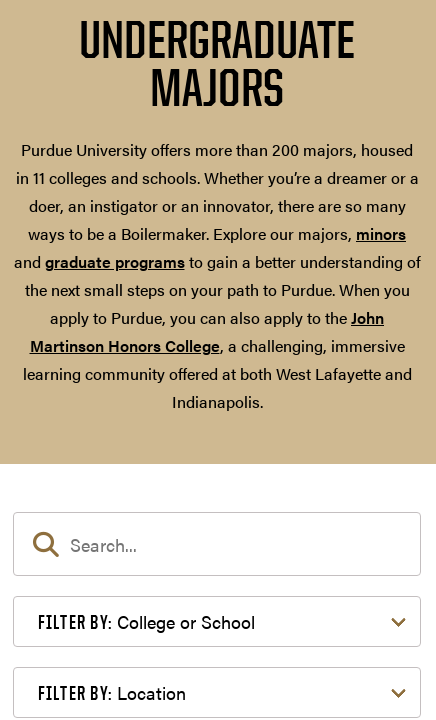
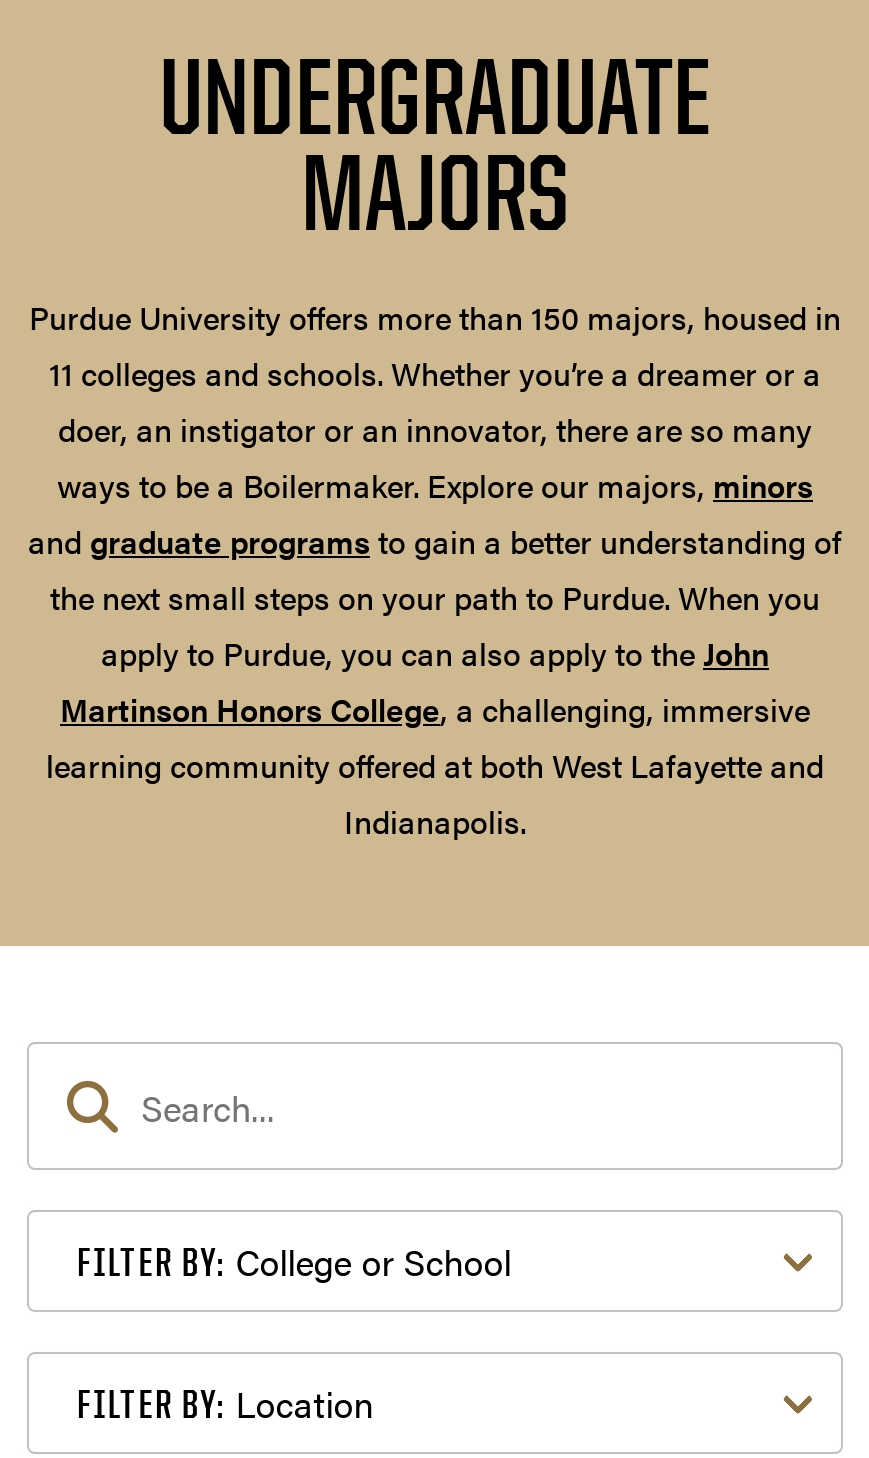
[15,138,418,189] Purdue University offers more than 200 majors, housed | in 11 colleges and schools. Whether you’re a dreamer or a -> [29,294,841,396] Purdue University offers more than 150 majors, housed in | 11 colleges and schools. Whether you’re a dreamer or a

